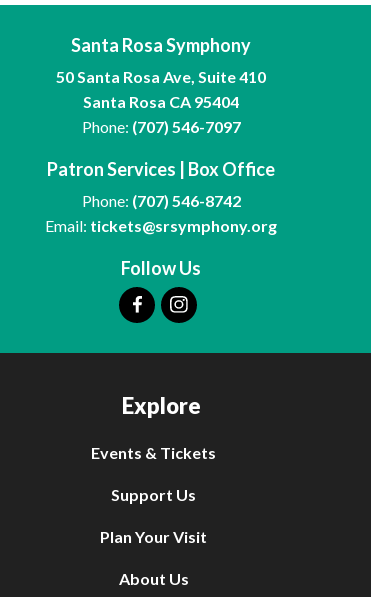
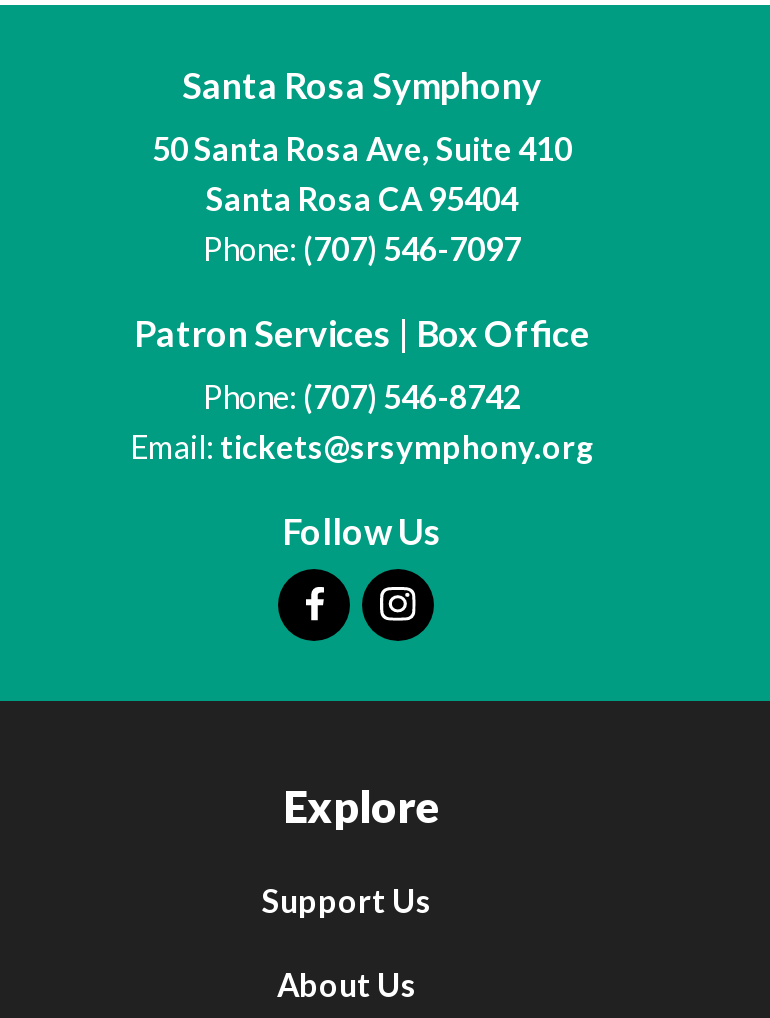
[91,443,216,462] Events & Tickets -> none
[100,527,207,546] Plan Your Visit -> none

